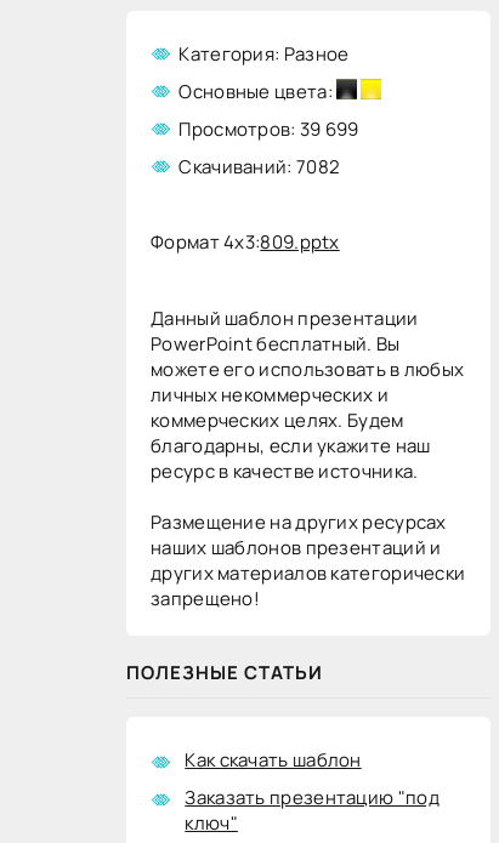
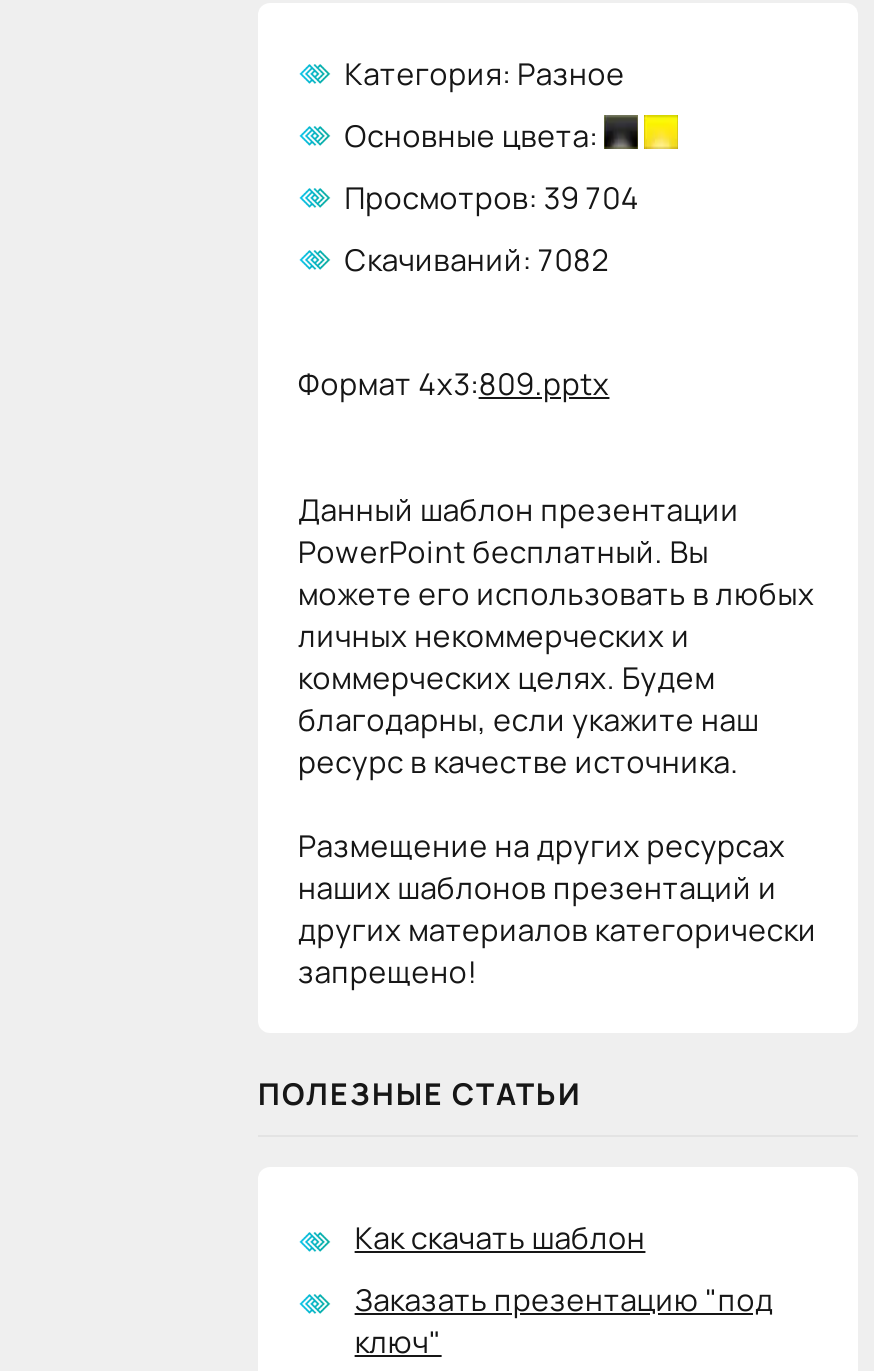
[175,116,359,141] Просмотров: 39 699 -> [338,176,639,218] Просмотров: 39 704

